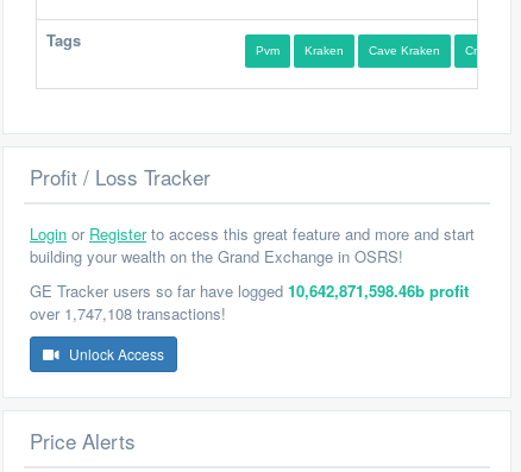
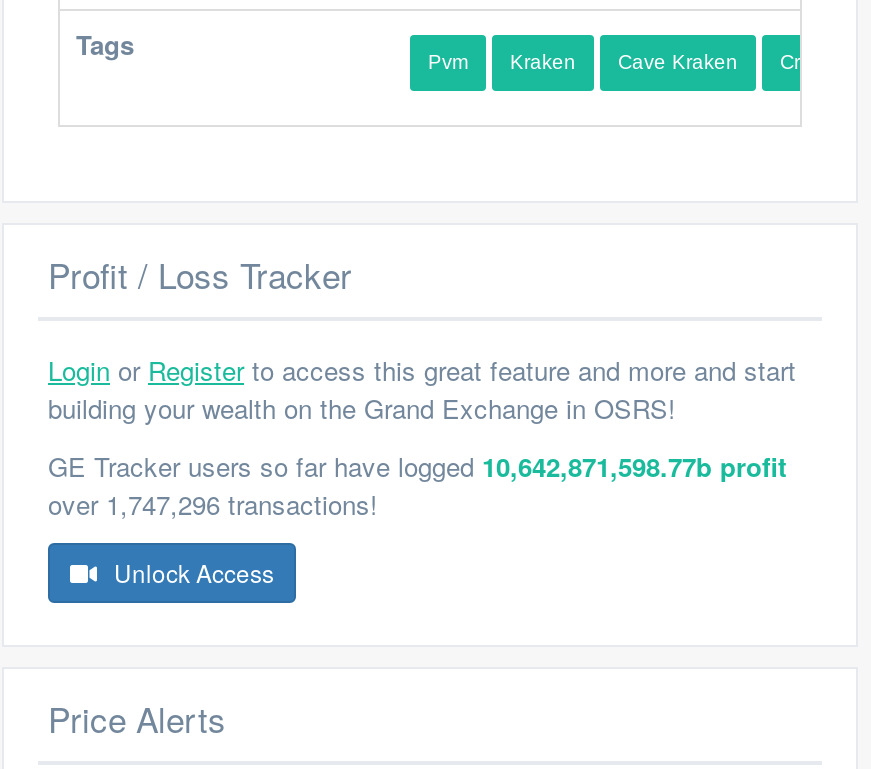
[30,279,469,302] GE Tracker users so far have logged 10,642,871,598.46b profit -> [48,447,786,485] GE Tracker users so far have logged 10,642,871,598.77b profit
[30,302,226,325] over 1,747,108 transactions! -> [48,485,378,523] over 1,747,296 transactions!

